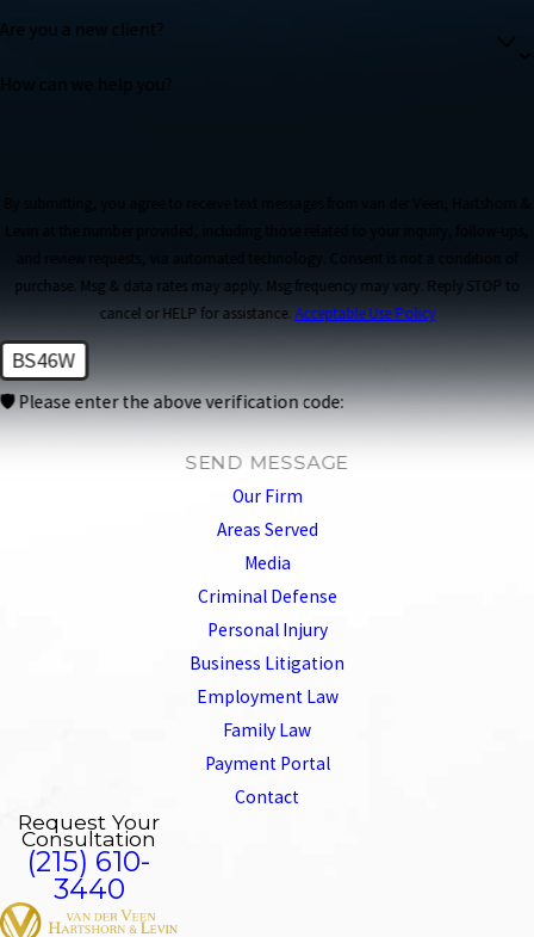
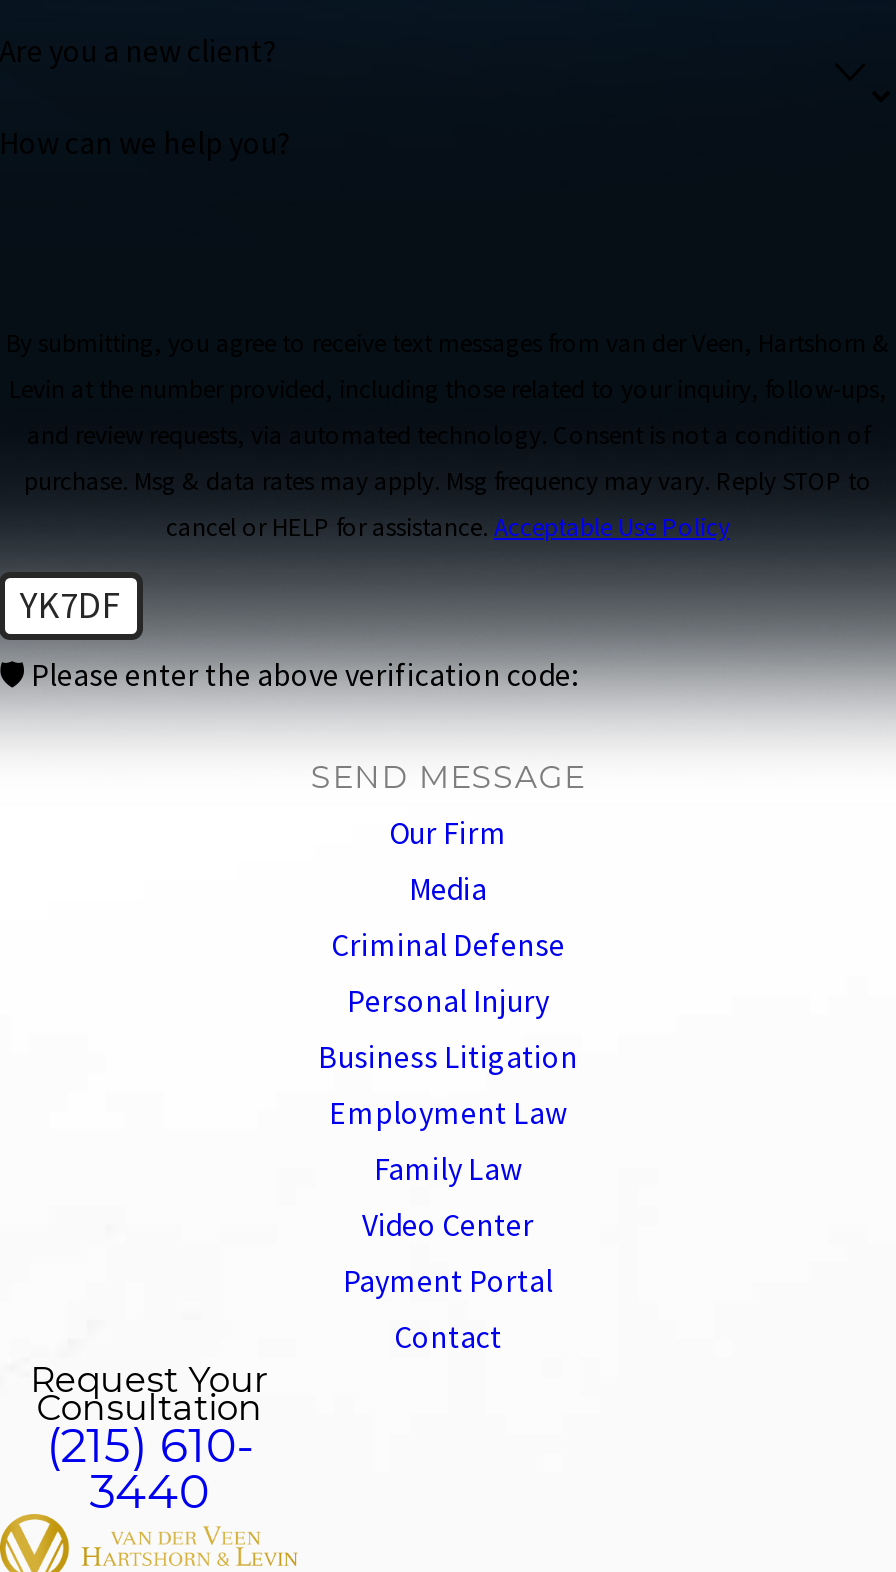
[12,346,76,373] BS46W -> [20,582,122,628] YK7DF
[216,518,318,541] Areas Served -> none
moved [190,551,344,741] -> [318,870,578,1188]: Media | Criminal Defense | Personal Injury | Business Litigation | Employment Law | Family Law
none -> [362,1206,534,1244] Video Center

